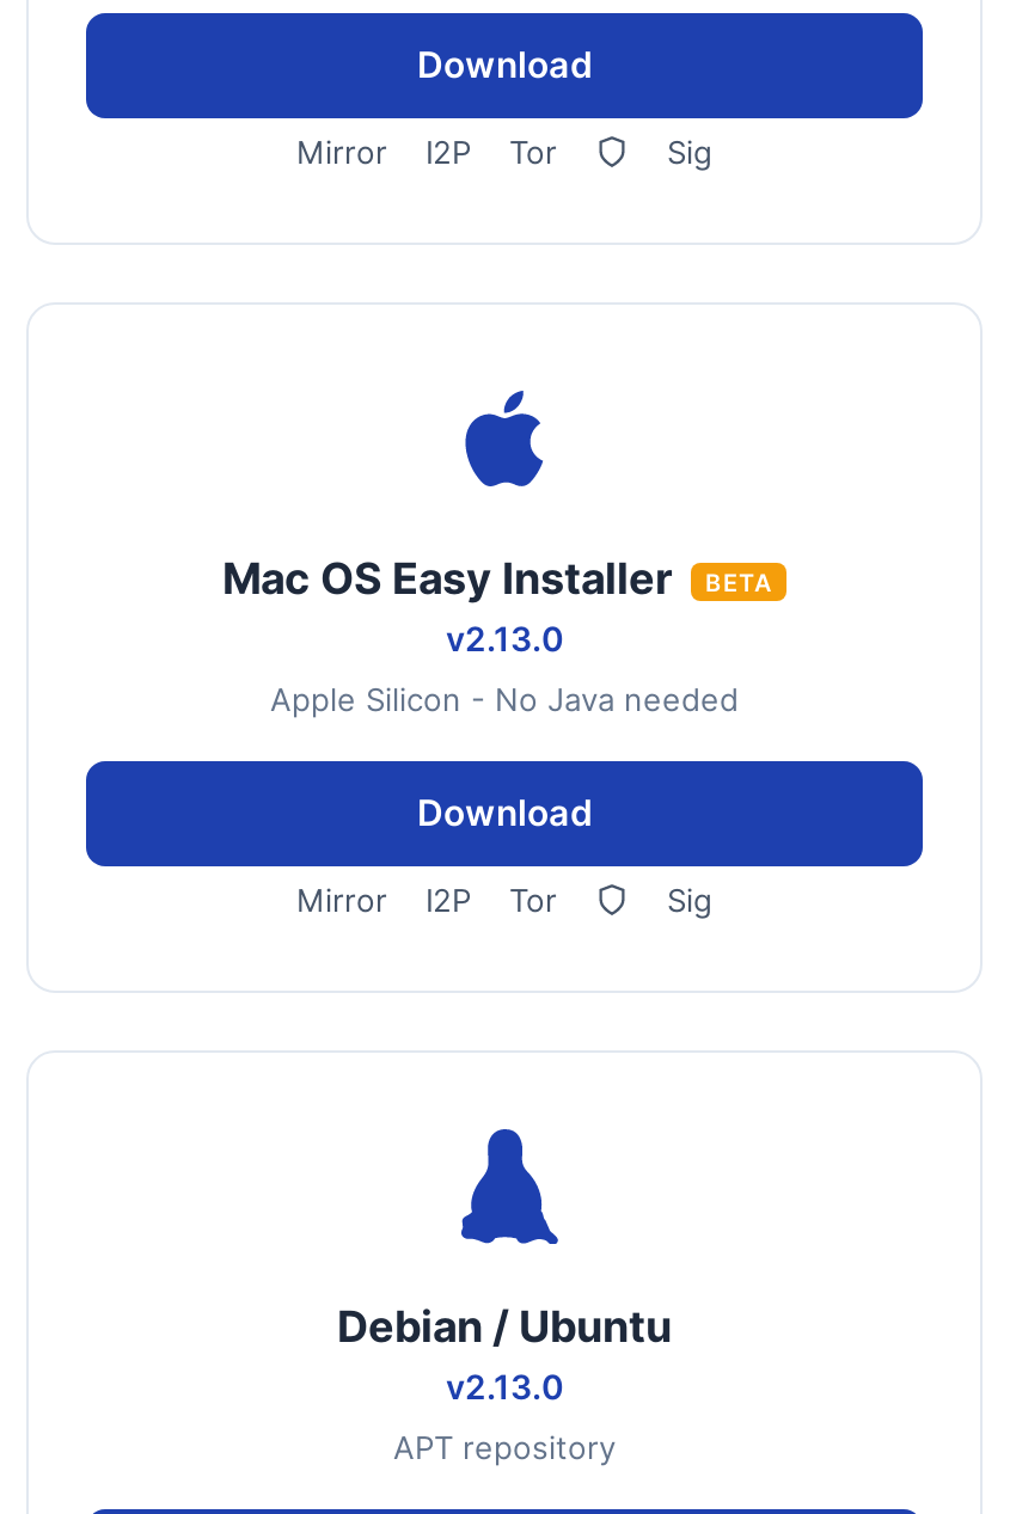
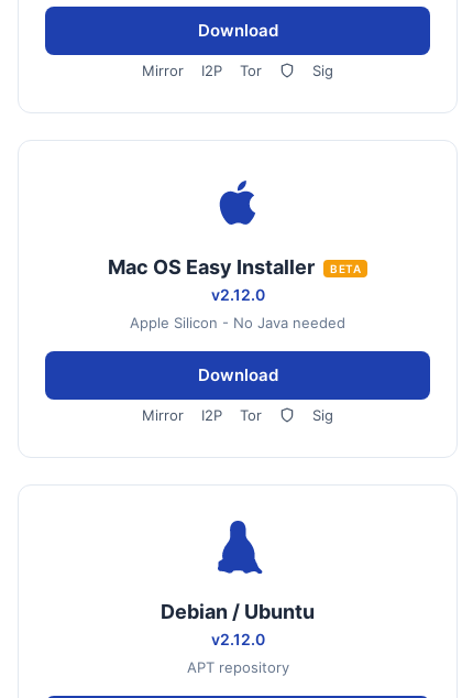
[446,618,563,658] v2.13.0 -> [211,285,265,304] v2.12.0
[446,1366,563,1406] v2.13.0 -> [211,630,265,648] v2.12.0

